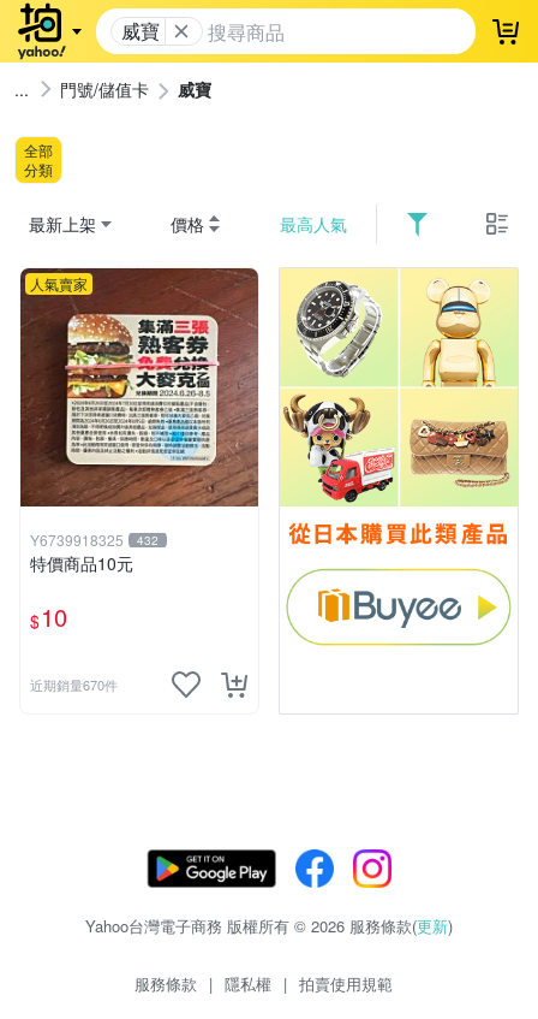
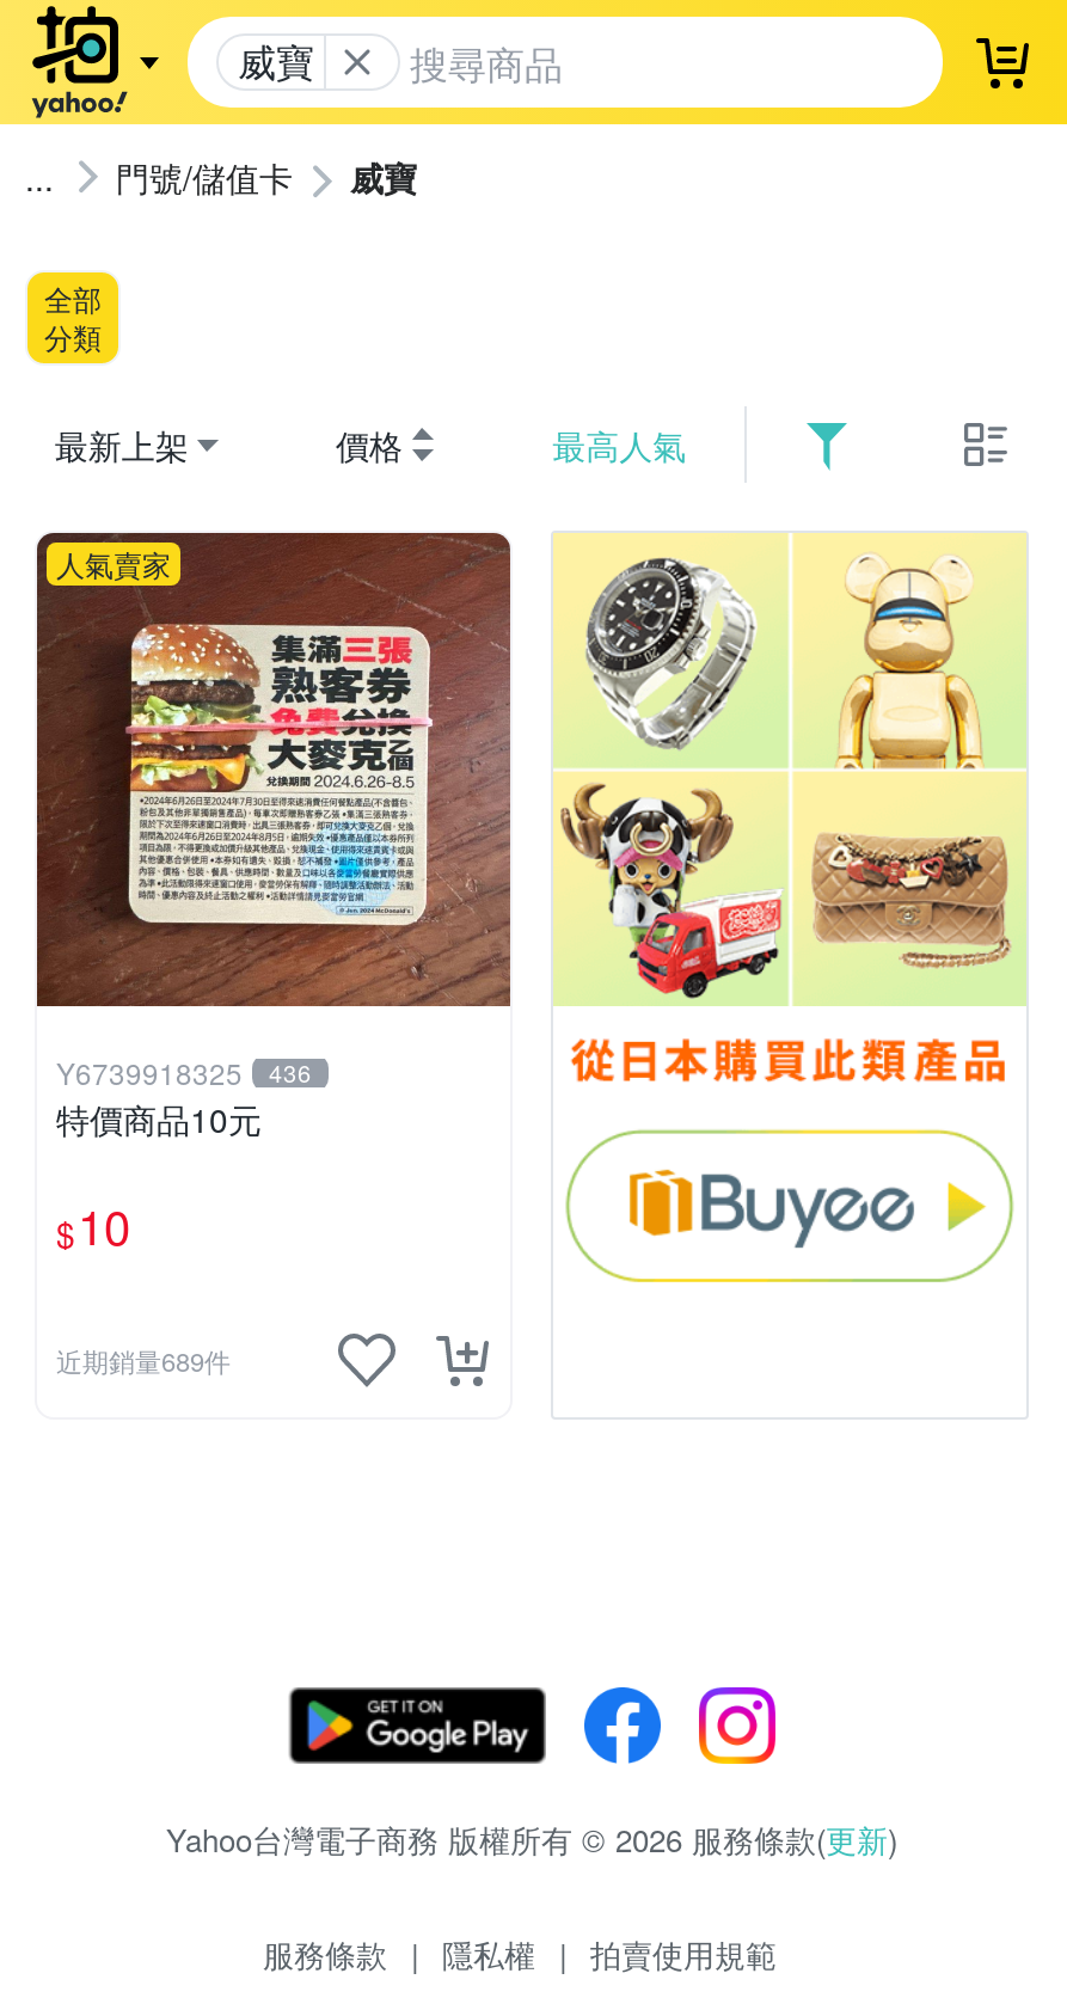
[30,530,159,550] Y6739918325 432 -> [56,1052,312,1093] Y6739918325 436
[30,675,118,695] 近期銷量670件 -> [56,1341,231,1380] 近期銷量689件

